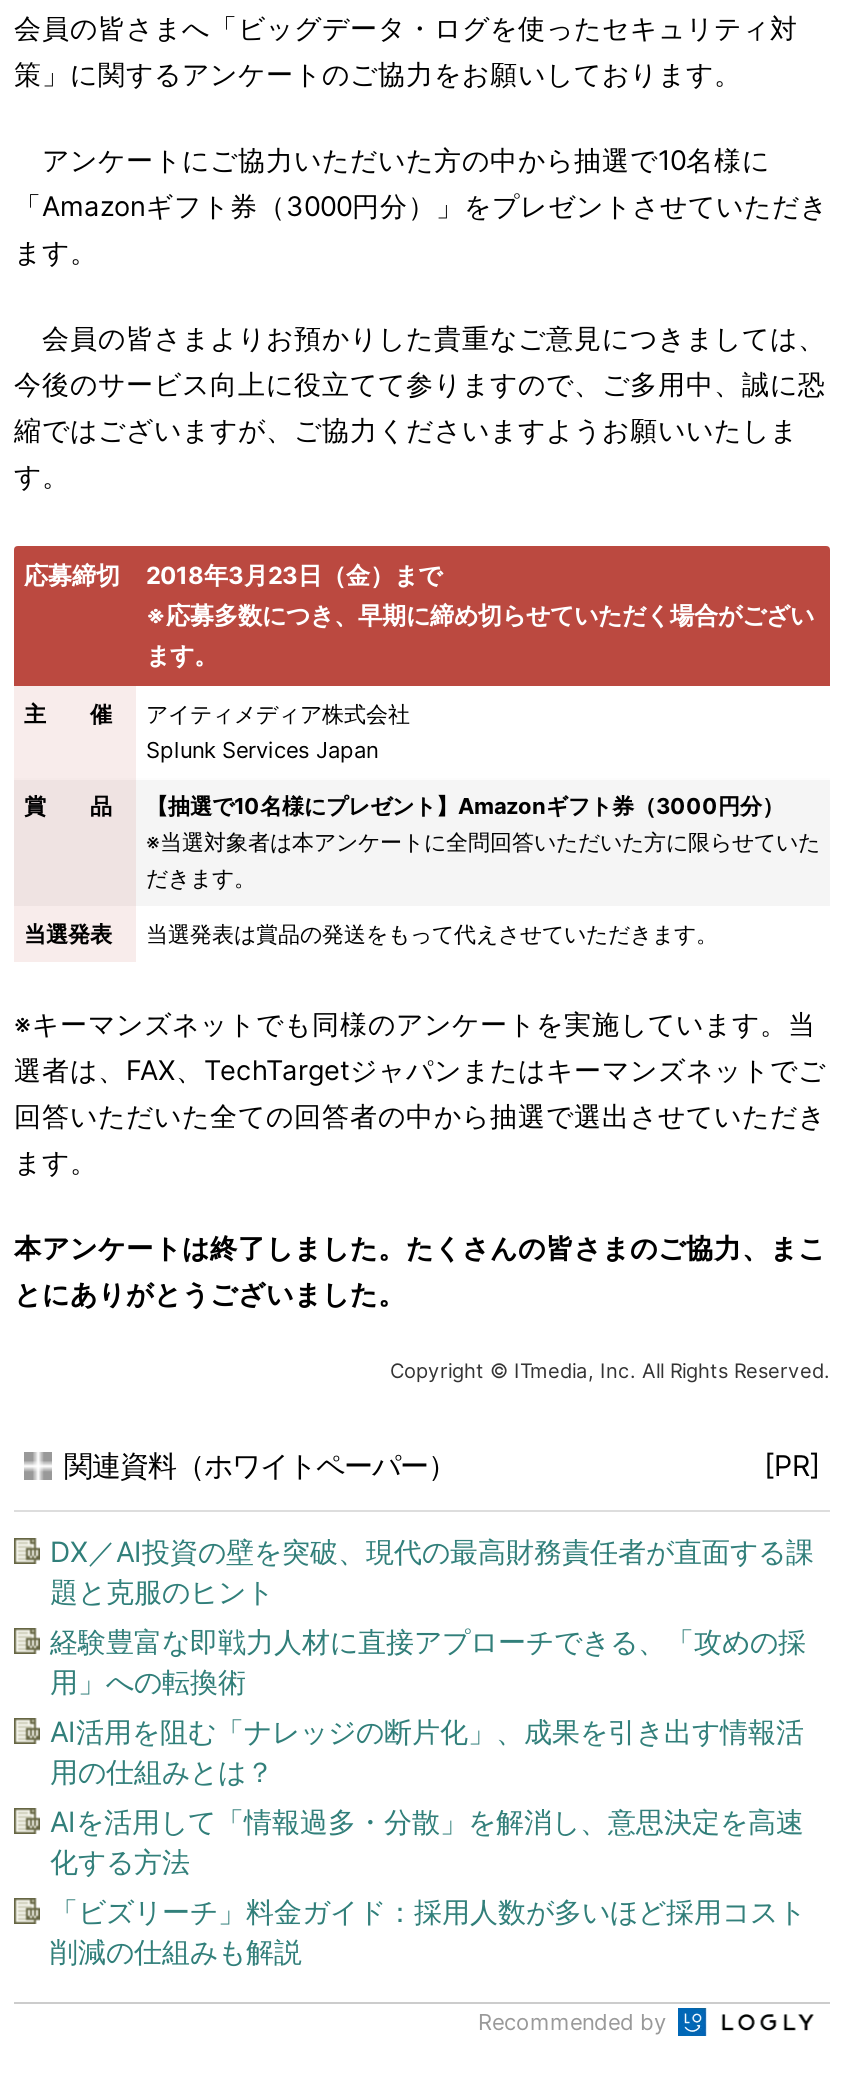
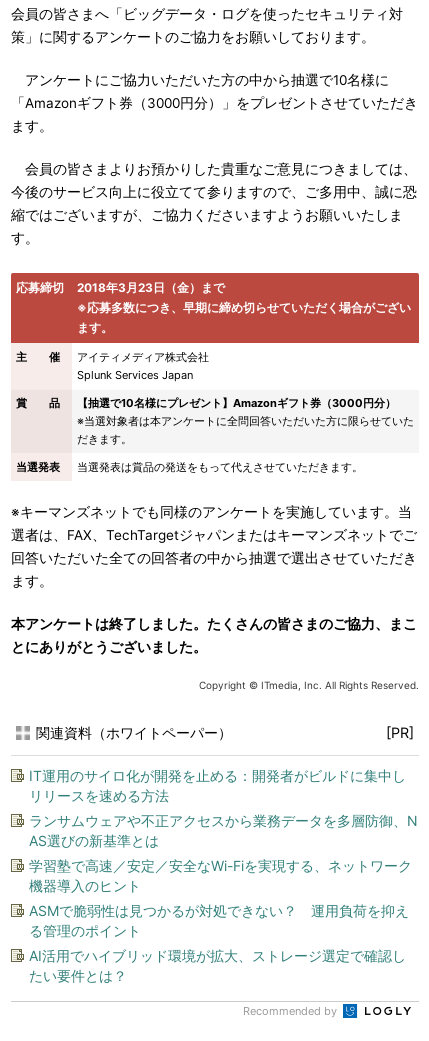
[50,1534,814,1608] DX／AI投資の壁を突破、現代の最高財務責任者が直面する課 | 題と克服のヒント -> [29,767,406,804] IT運用のサイロ化が開発を止める：開発者がビルドに集中し | リリースを速める方法
[50,1624,806,1698] 経験豊富な即戦力人材に直接アプローチできる、「攻めの採 | 用」への転換術 -> [29,812,418,849] ランサムウェアや不正アクセスから業務データを多層防御、N | AS選びの新基準とは
[50,1714,804,1788] AI活用を阻む「ナレッジの断片化」、成果を引き出す情報活 | 用の仕組みとは？ -> [29,857,412,894] 学習塾で高速／安定／安全なWi-Fiを実現する、ネットワーク | 機器導入のヒント
[50,1804,804,1878] AIを活用して「情報過多・分散」を解消し、意思決定を高速 | 化する方法 -> [29,902,409,939] ASMで脆弱性は見つかるが対処できない？ 運用負荷を抑え | る管理のポイント
[50,1894,806,1968] 「ビズリーチ」料金ガイド：採用人数が多いほど採用コスト | 削減の仕組みも解説 -> [29,947,406,984] AI活用でハイブリッド環境が拡大、ストレージ選定で確認し | たい要件とは？

